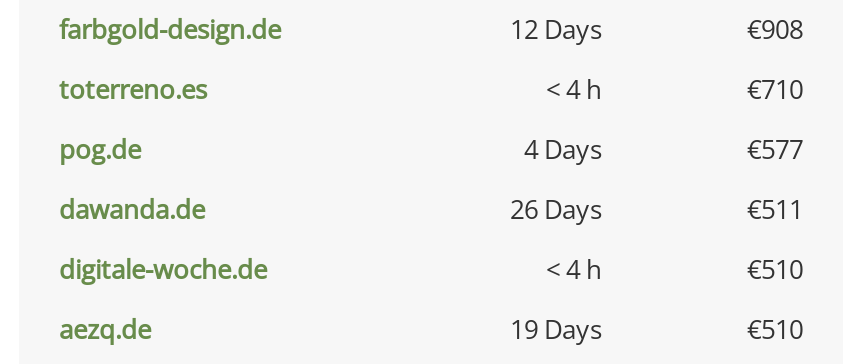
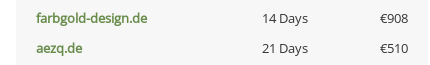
[510,10,602,46] 12 Days -> [261,8,307,26] 14 Days
[59,70,803,286] toterreno.es | < 4 h | €710 | pog.de | 4 Days | €577 | dawanda.de | 26 Days | €511 | digitale-woche.de | < 4 h | €510 -> none
[510,310,602,346] 19 Days -> [261,38,307,56] 21 Days

